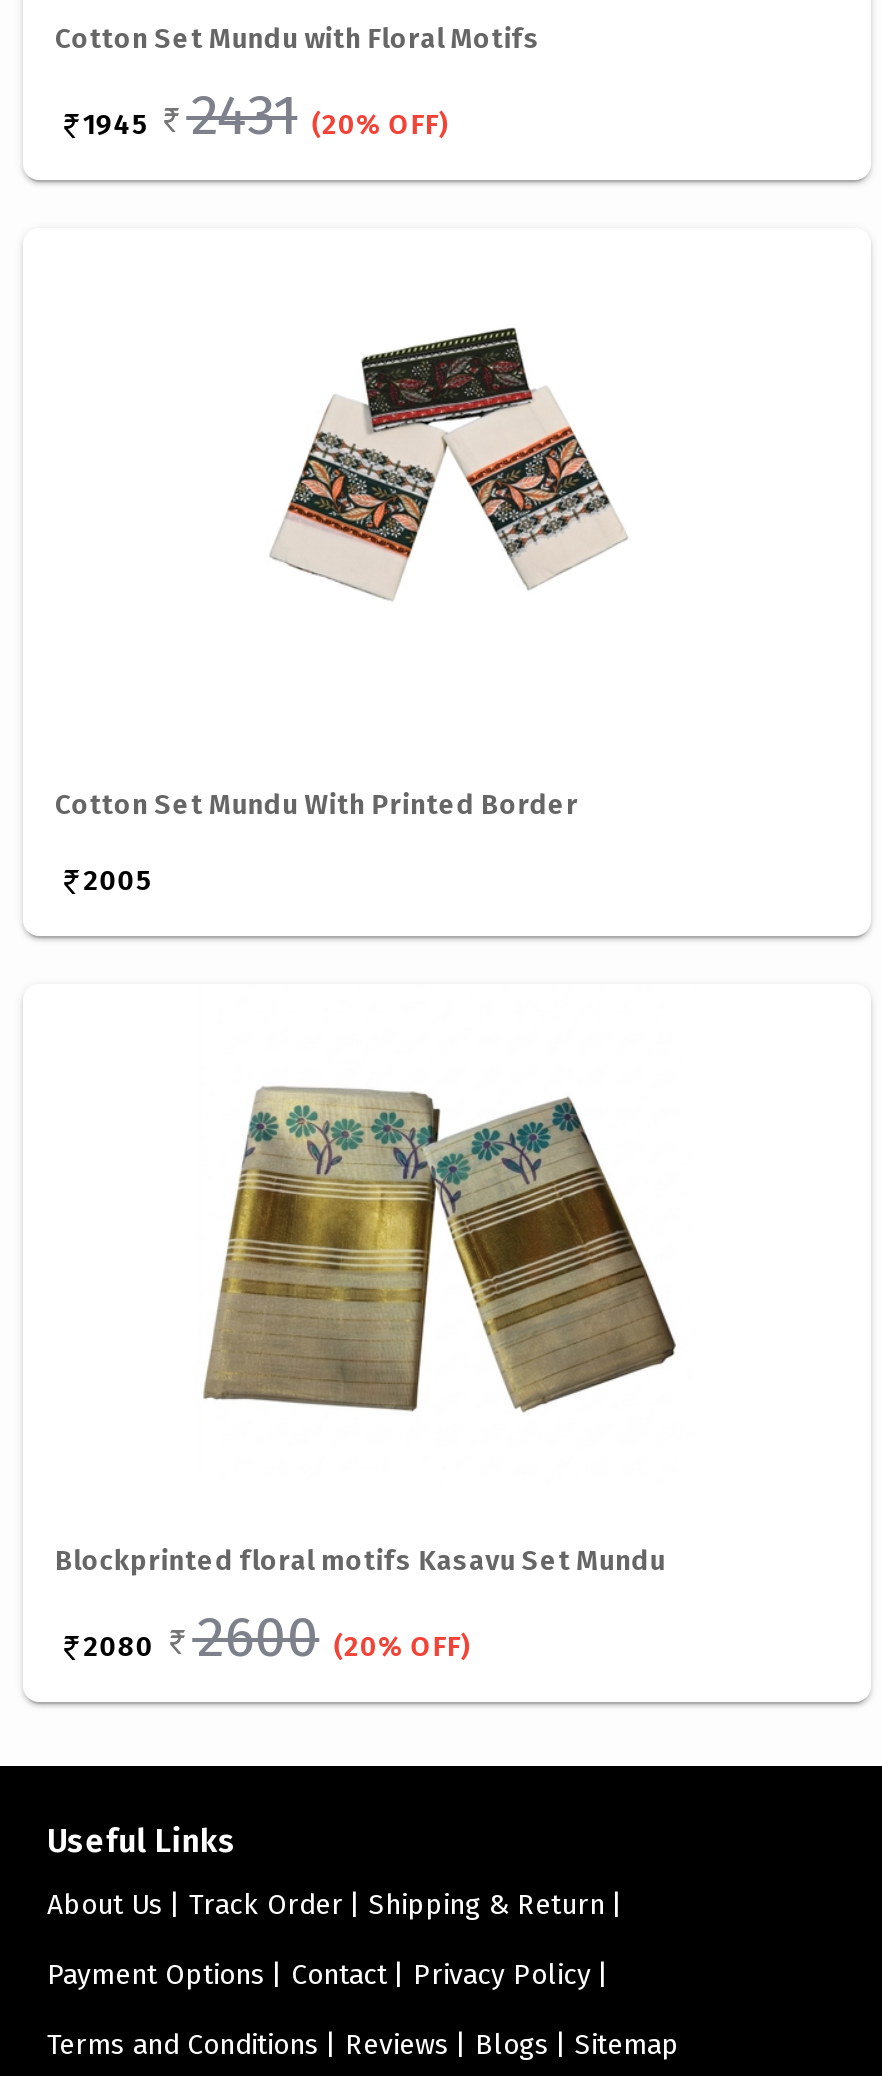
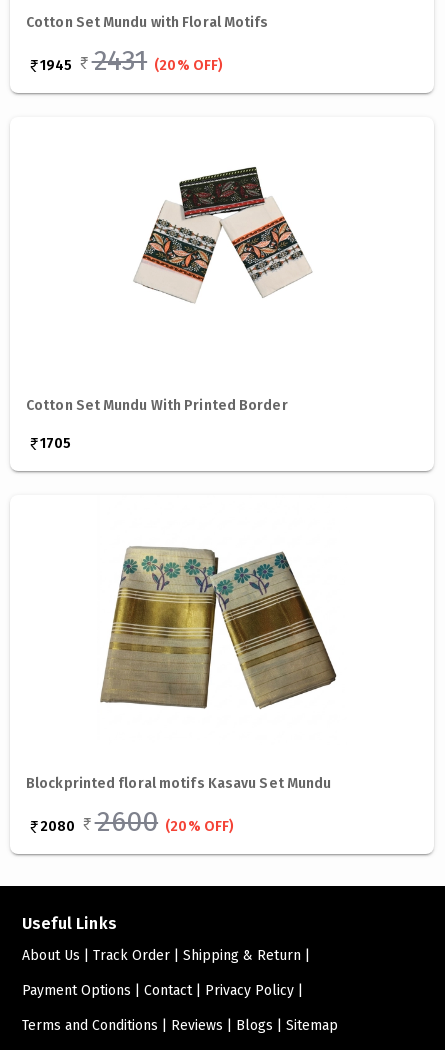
[83,864,152,898] 2005 -> [40,435,71,452] 1705

